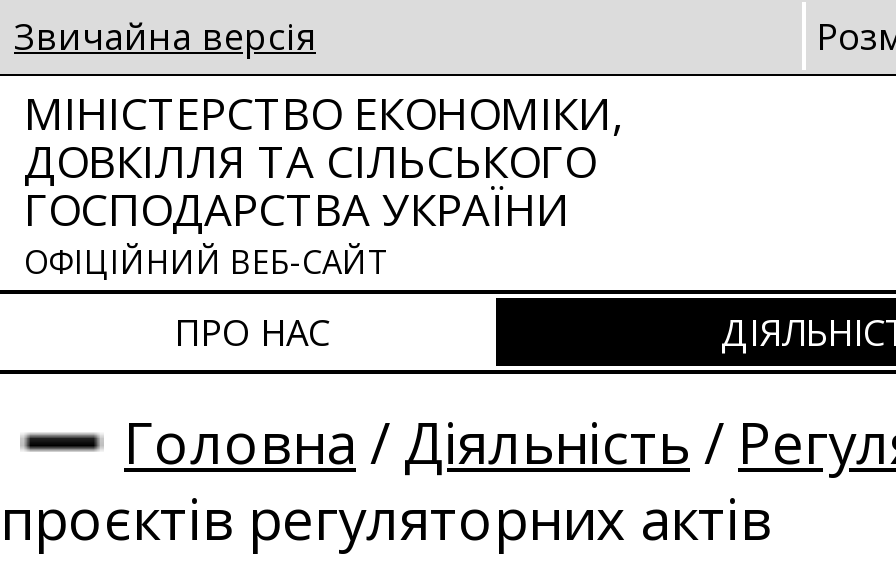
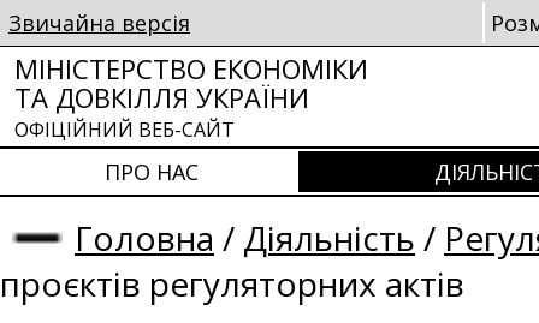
[24,82,624,238] МІНІСТЕРСТВО ЕКОНОМІКИ, | ДОВКІЛЛЯ ТА СІЛЬСЬКОГО | ГОСПОДАРСТВА УКРАЇНИ -> [14,50,368,115] МІНІСТЕРСТВО ЕКОНОМІКИ | ТА ДОВКІЛЛЯ УКРАЇНИ

